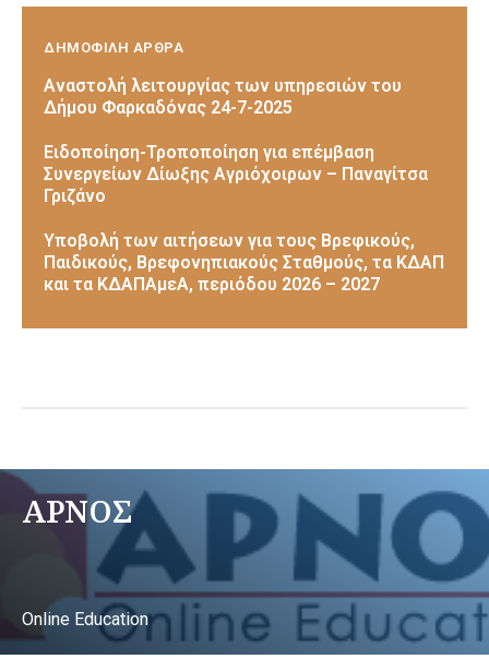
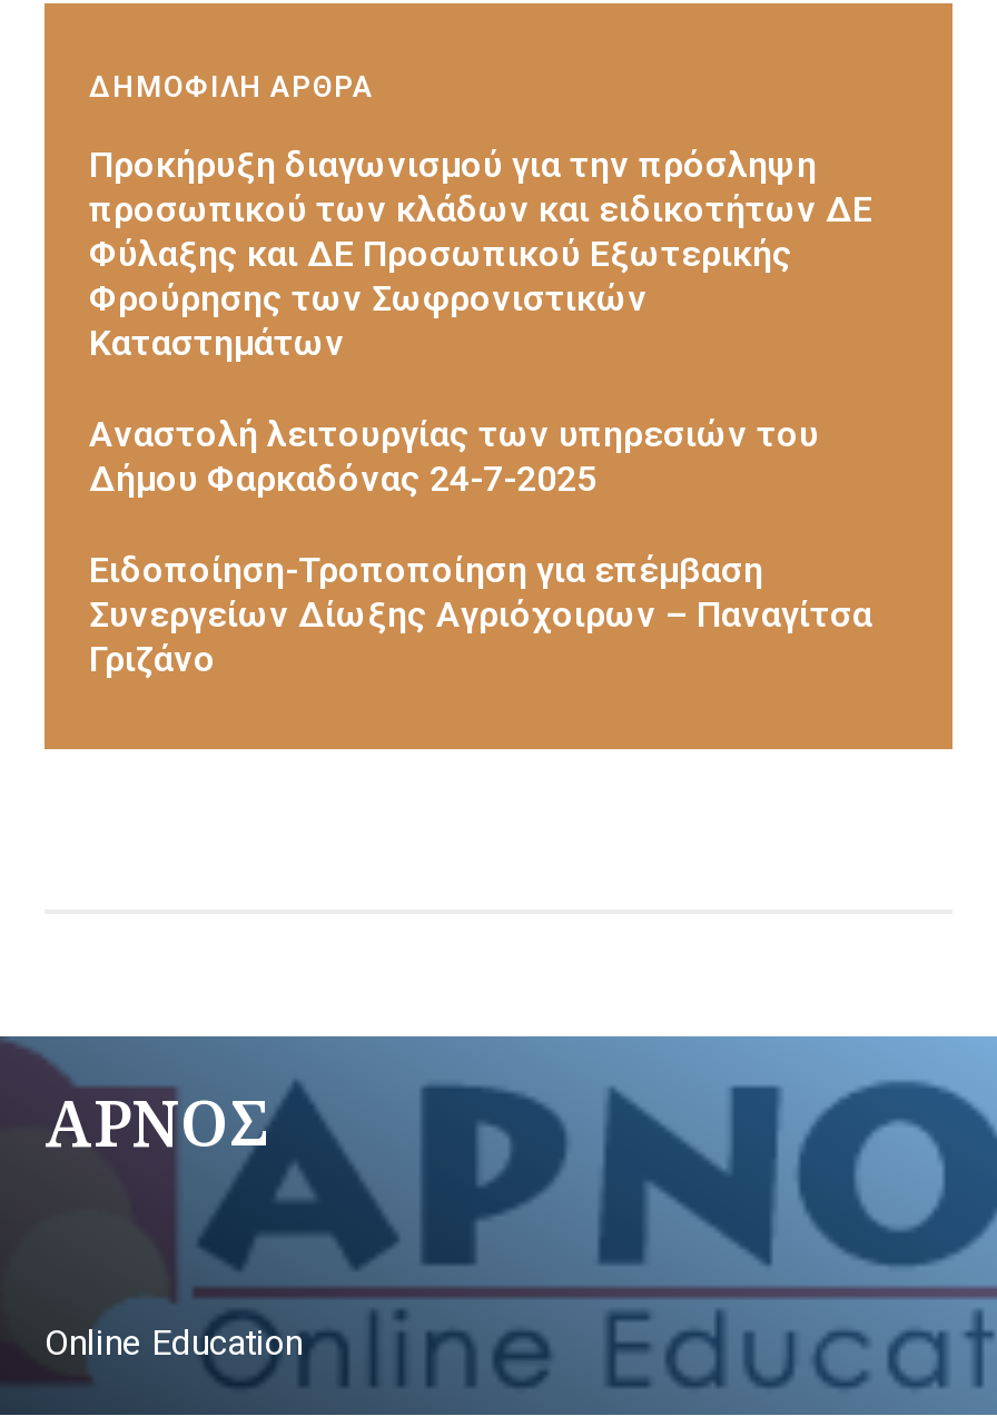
none -> [89,144,872,364] Προκήρυξη διαγωνισμού για την πρόσληψη | προσωπικού των κλάδων και ειδικοτήτων ΔΕ | Φύλαξης και ΔΕ Προσωπικού Εξωτερικής | Φρούρησης των Σωφρονιστικών | Καταστημάτων
moved [44,75,428,206] -> [89,413,872,680]: Αναστολή λειτουργίας των υπηρεσιών του | Δήμου Φαρκαδόνας 24-7-2025 | Ειδοποίηση-Τροποποίηση για επέμβαση | Συνεργείων Δίωξης Αγριόχοιρων – Παναγίτσα | Γριζάνο
[44,230,444,295] Υποβολή των αιτήσεων για τους Βρεφικούς, | Παιδικούς, Βρεφονηπιακούς Σταθμούς, τα ΚΔΑΠ | και τα ΚΔΑΠΑμεΑ, περιόδου 2026 – 2027 -> none

